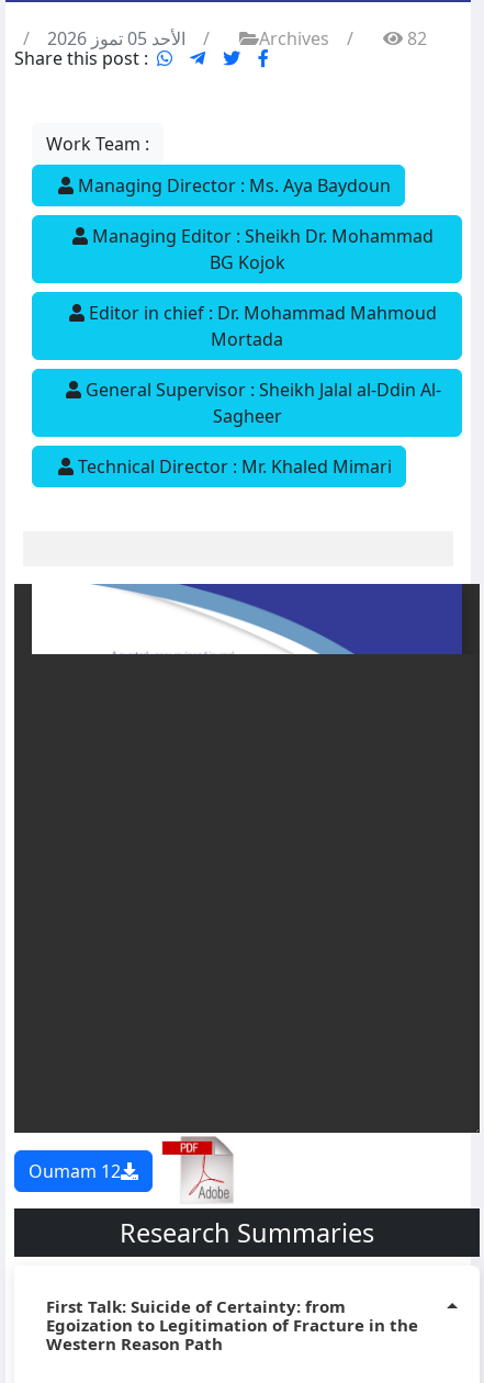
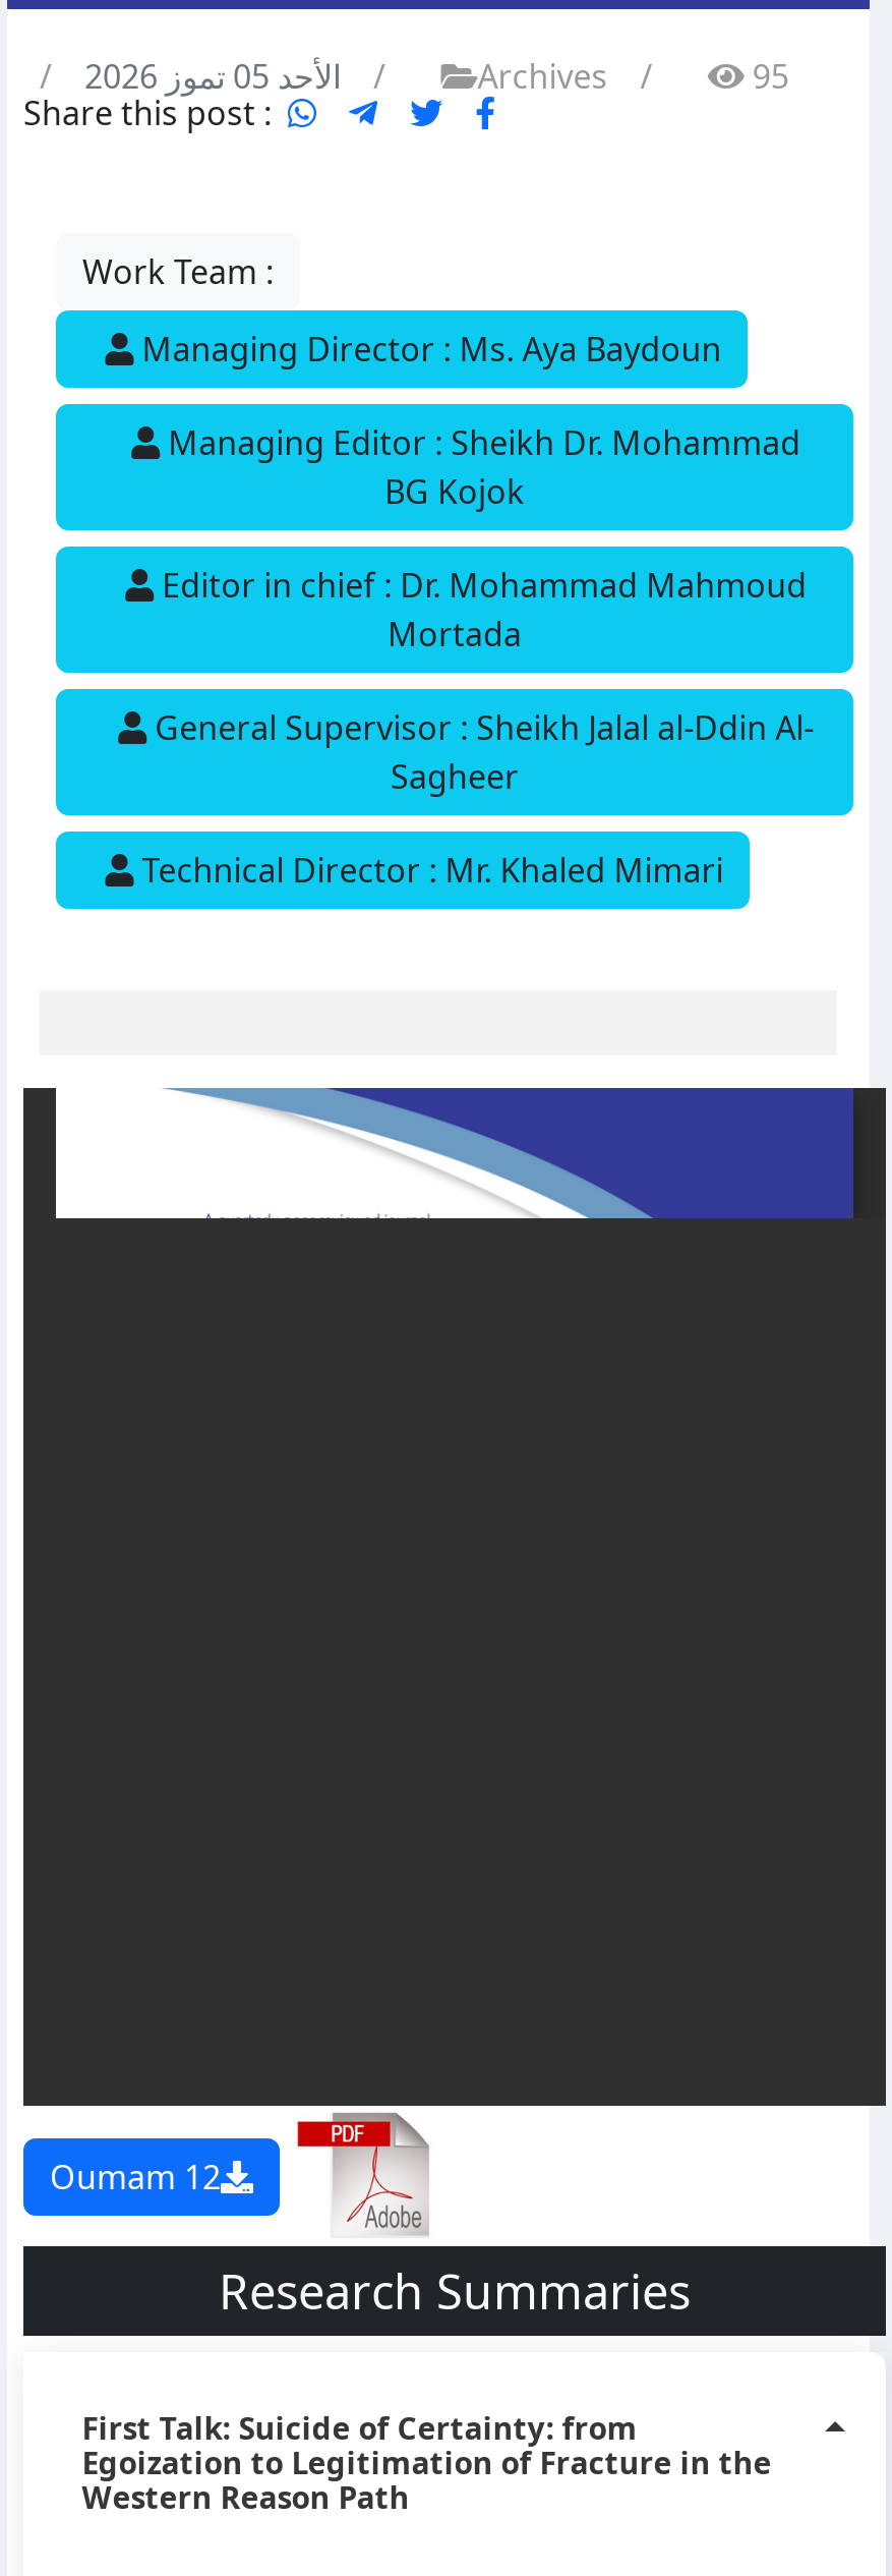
[403,26,427,50] 82 -> [744,54,789,99] 95

